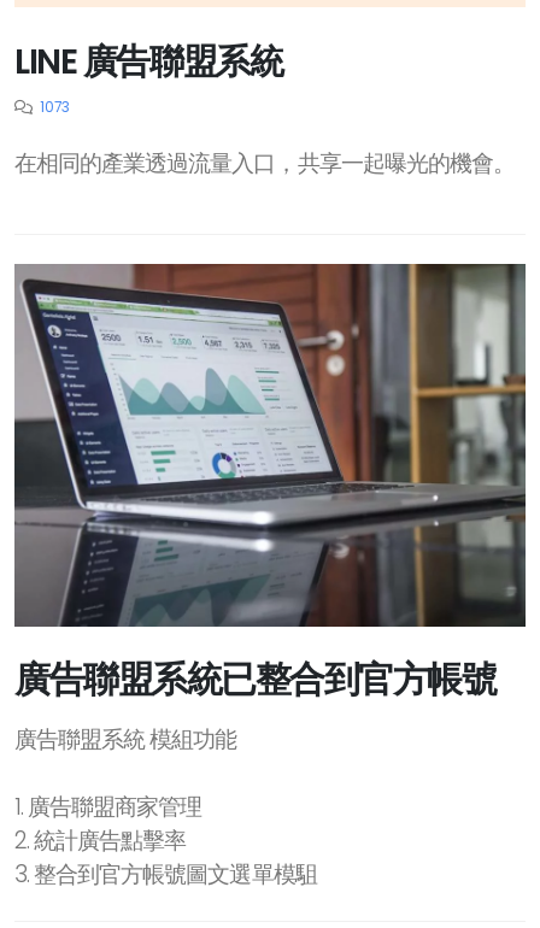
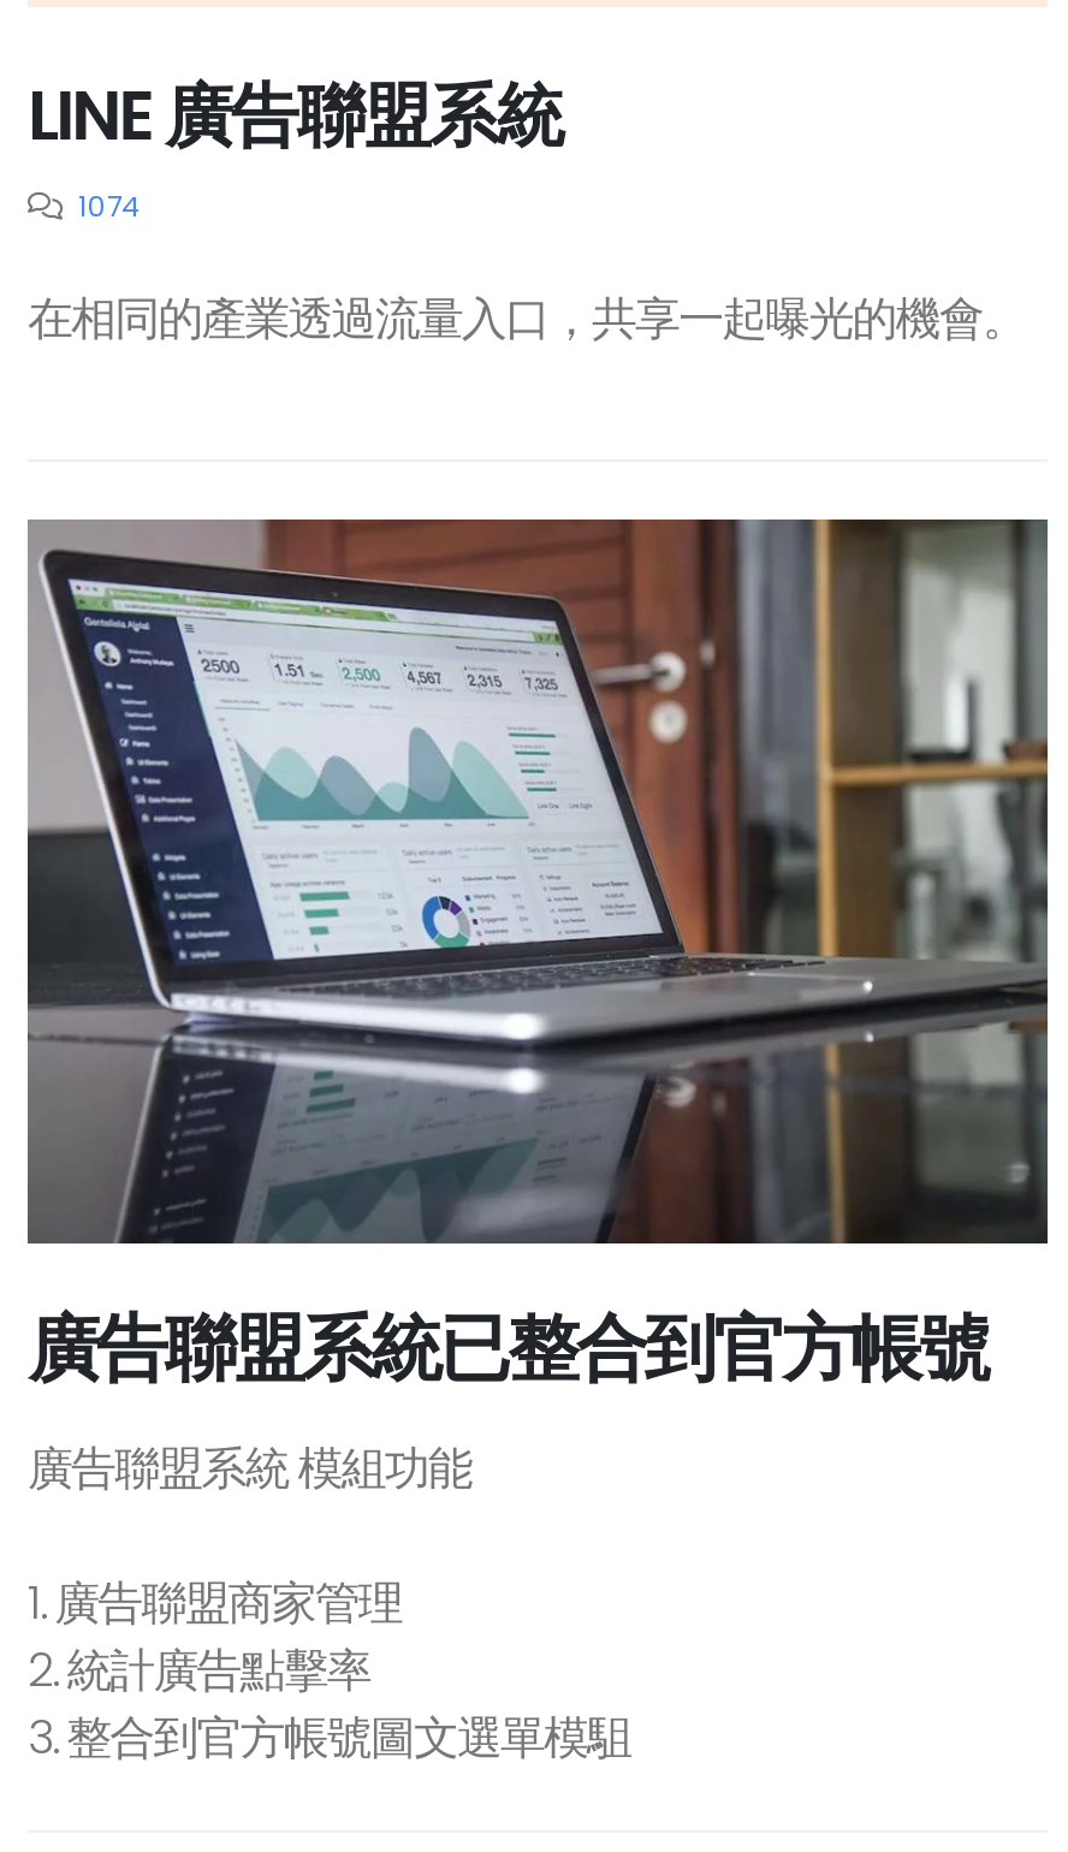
[40,97,70,116] 1073 -> [78,187,138,225] 1074

